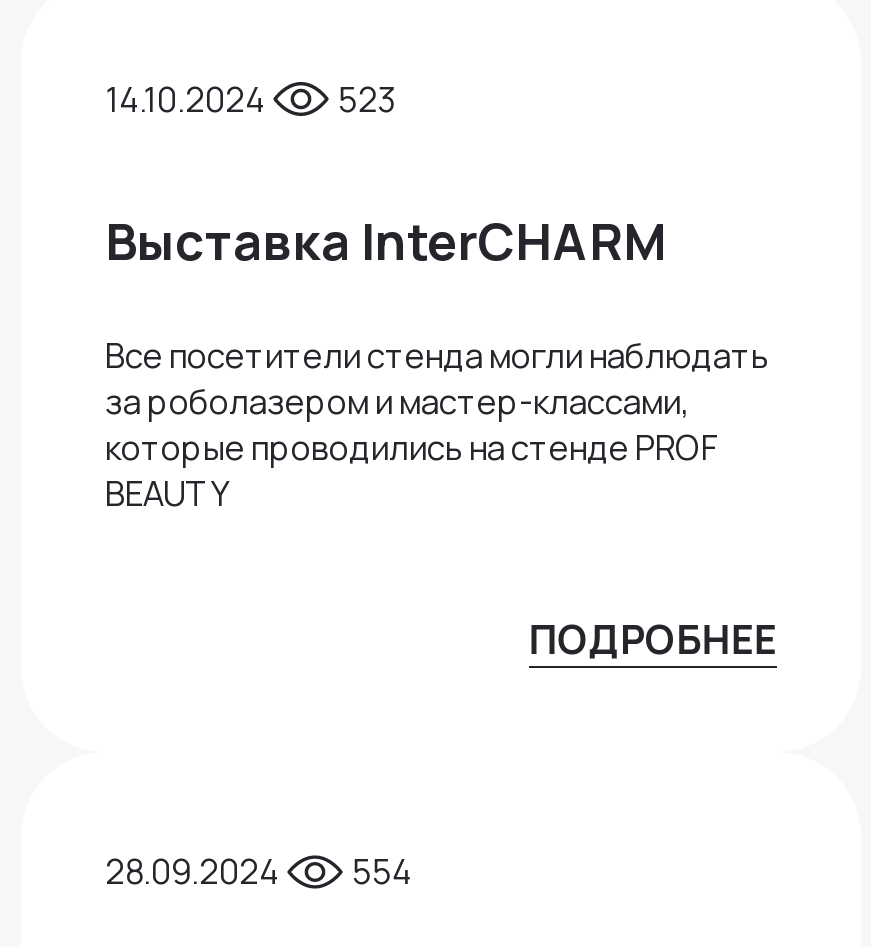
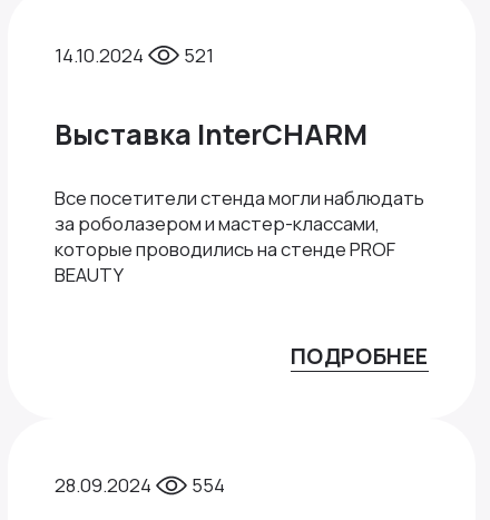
[105,75,396,121] 14.10.2024 523 -> [55,42,214,67] 14.10.2024 521

